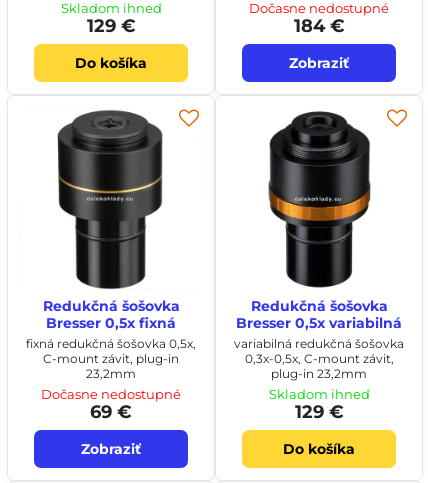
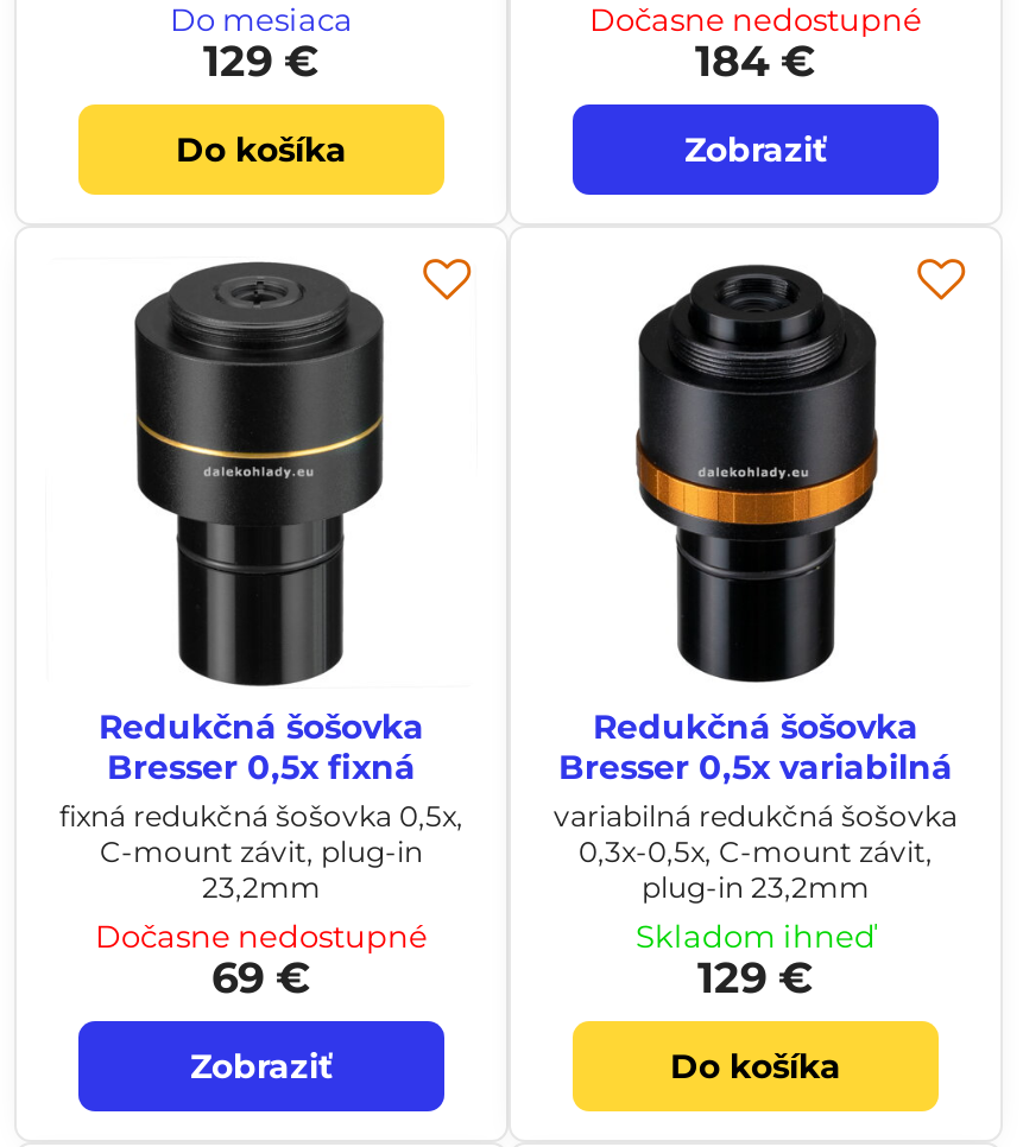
[60,0,161,16] Skladom ihneď -> [170,0,353,38] Do mesiaca

